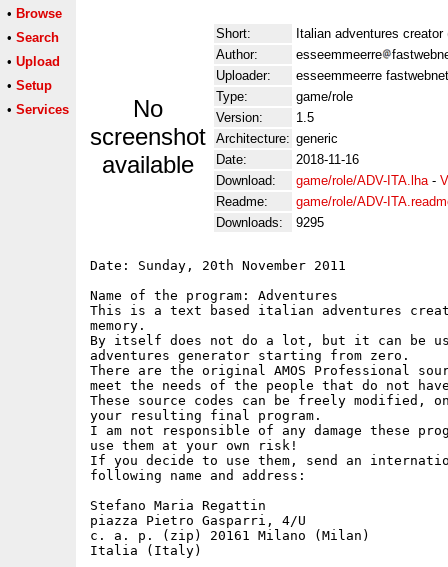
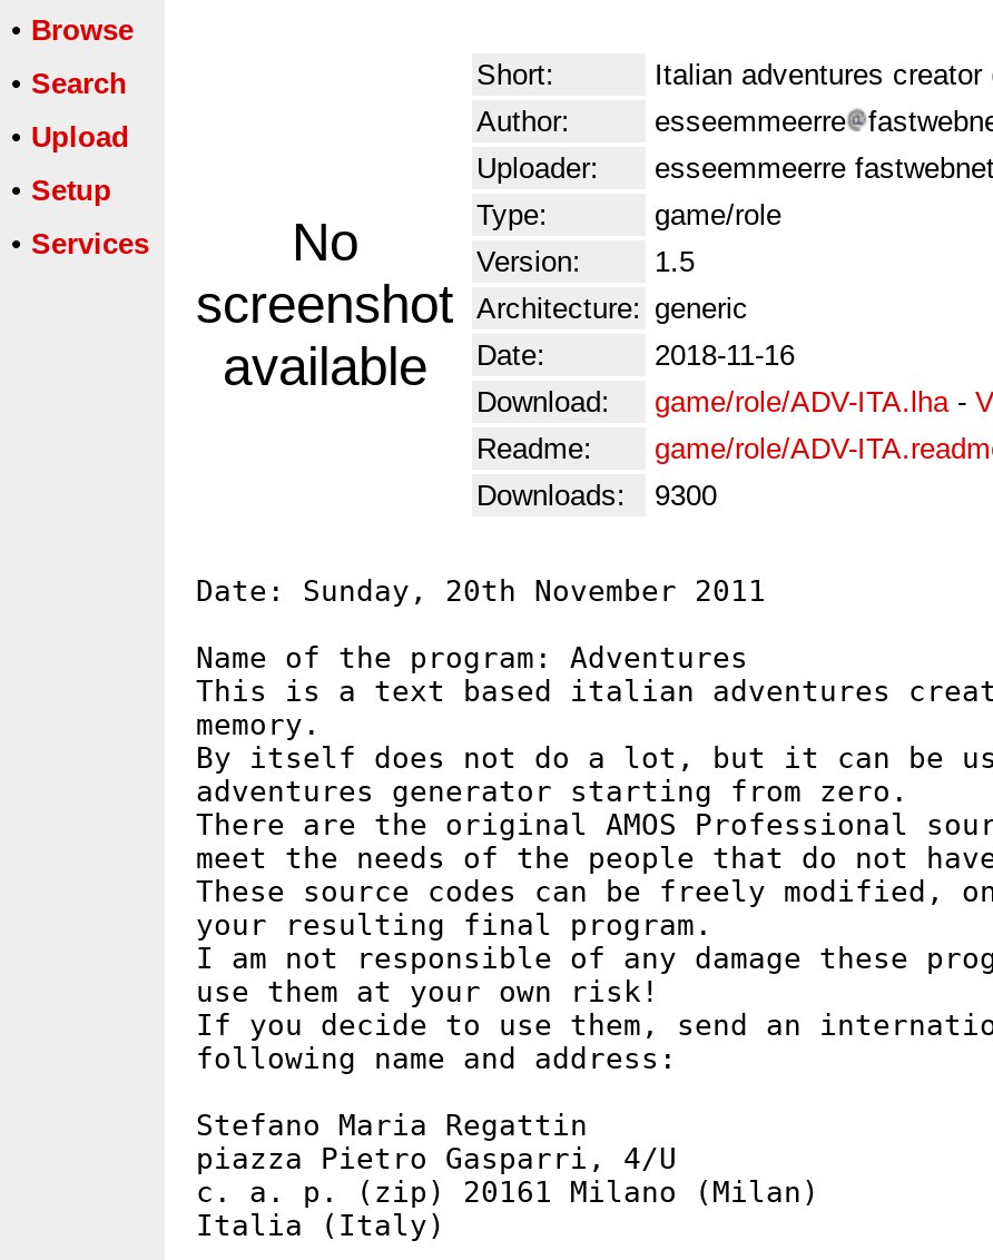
[216,215,324,230] Downloads: 9295 -> [476,479,717,512] Downloads: 9300

